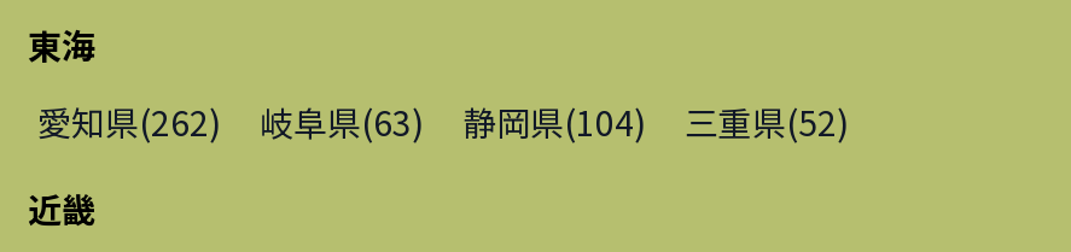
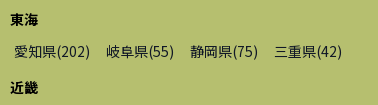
[37,97,221,146] 愛知県(262) -> [14,41,90,61] 愛知県(202)
[260,97,424,146] 岐阜県(63) -> [106,41,174,61] 岐阜県(55)
[462,97,646,146] 静岡県(104) -> [190,41,258,61] 静岡県(75)
[685,97,849,146] 三重県(52) -> [274,41,342,61] 三重県(42)

